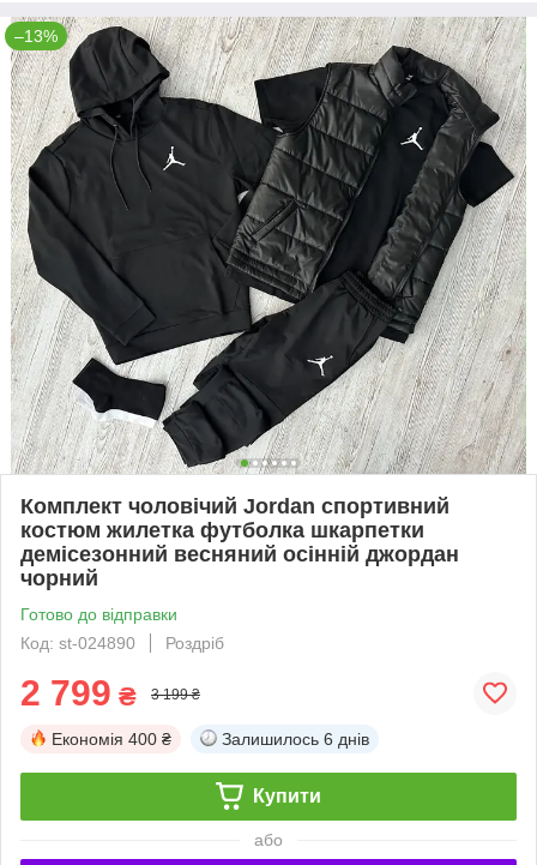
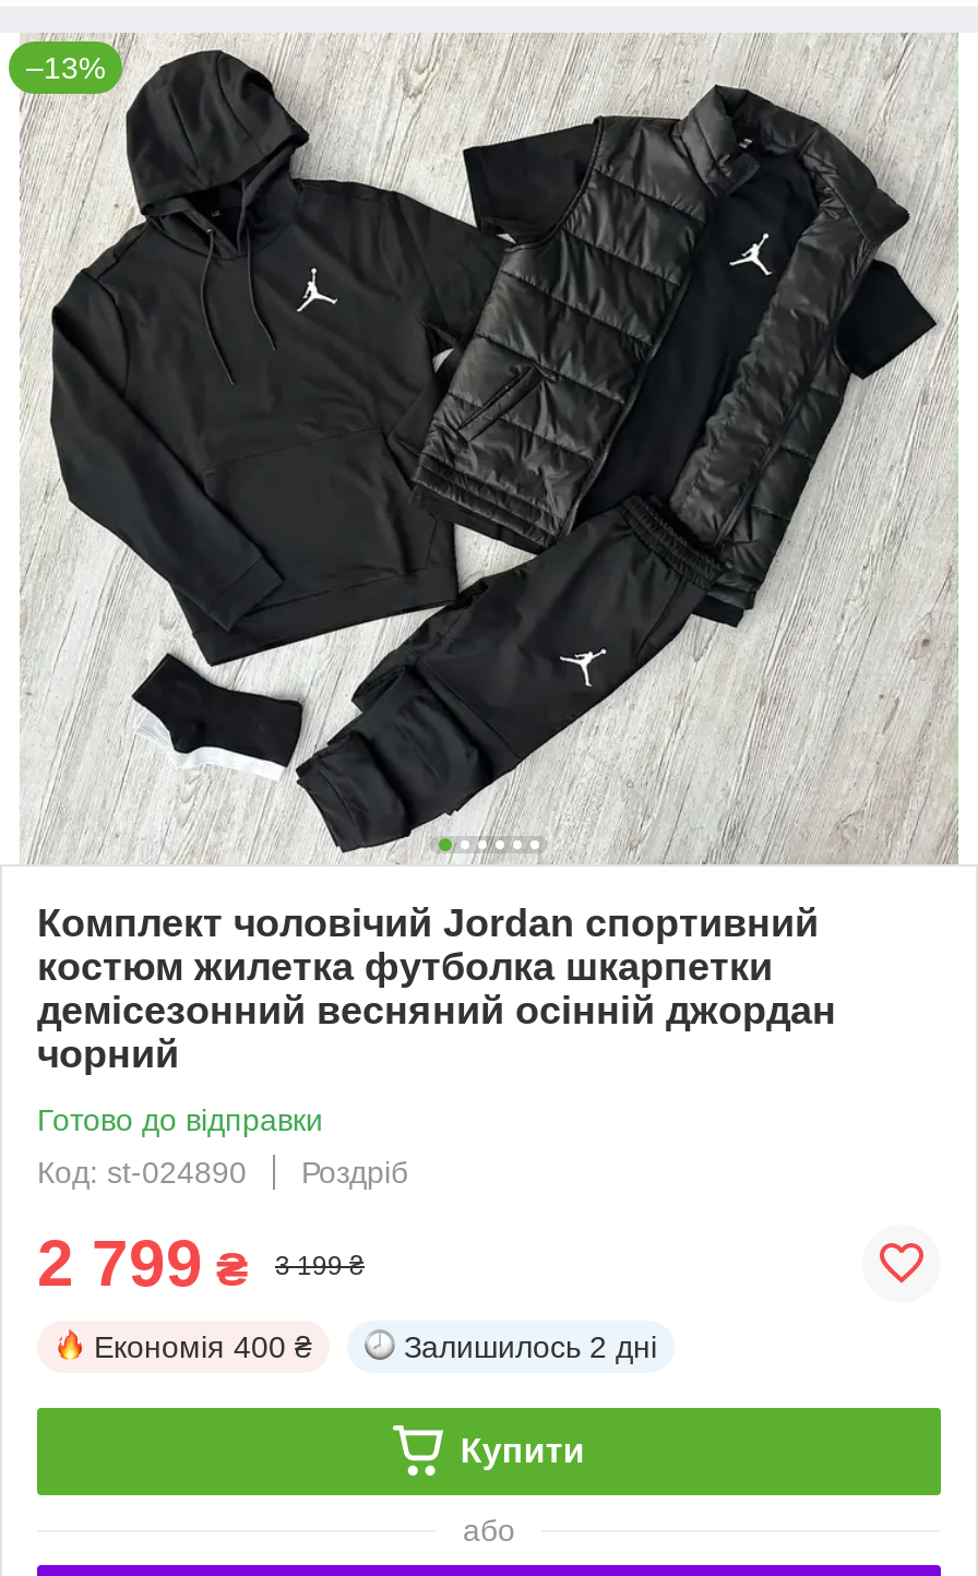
[222,729,369,748] Залишилось 6 днів -> [404,1329,657,1364] Залишилось 2 дні

